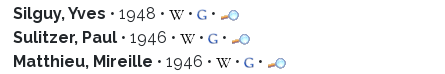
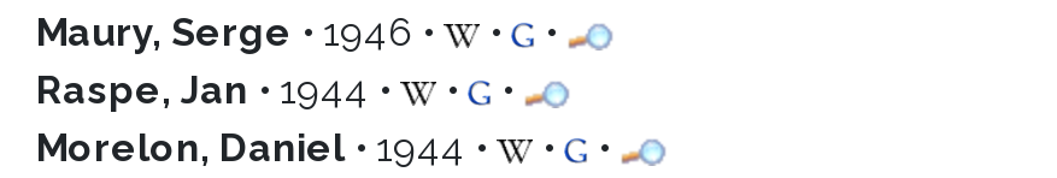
[13,4,169,23] Silguy, Yves • 1948 • -> [36,9,444,55] Maury, Serge • 1946 •
[13,28,180,47] Sulitzer, Paul • 1946 • -> [36,67,400,113] Raspe, Jan • 1944 •
[13,52,216,71] Matthieu, Mireille • 1946 • -> [36,125,497,170] Morelon, Daniel • 1944 •

